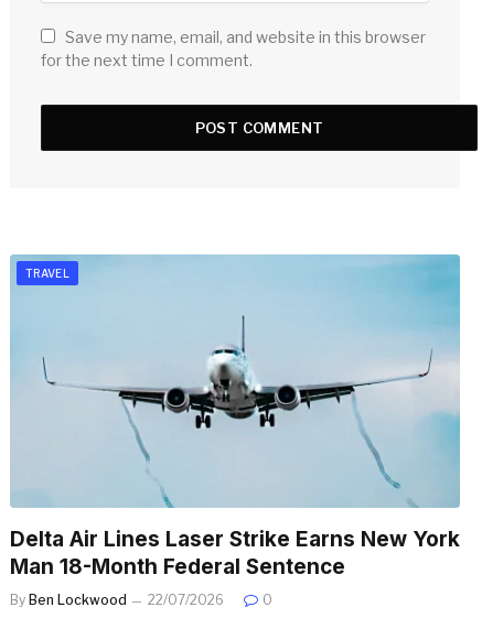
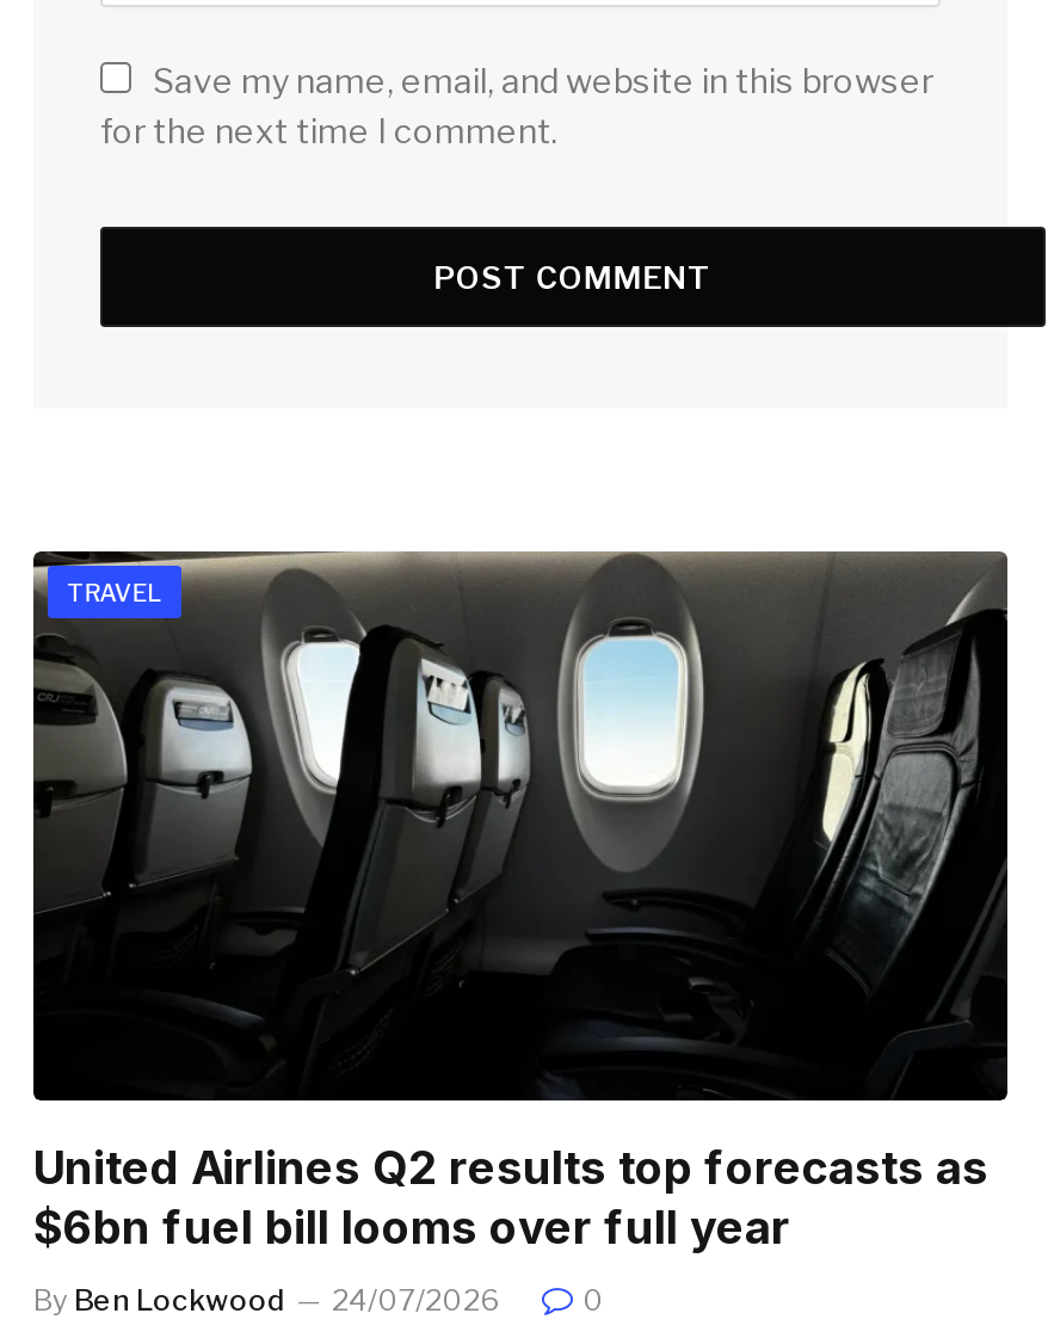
[10,253,461,579] [image] | Delta Air Lines Laser Strike Earns New York | Man 18-Month Federal Sentence -> [31,549,1010,1255] [image] | United Airlines Q2 results top forecasts as | $6bn fuel bill looms over full year
[10,591,224,608] By Ben Lockwood 22/07/2026 -> [33,1281,499,1317] By Ben Lockwood 24/07/2026

